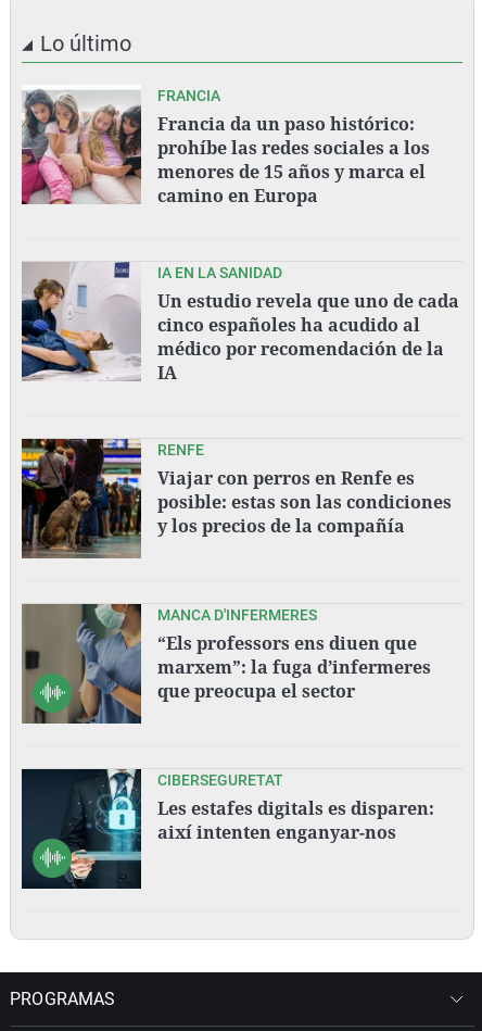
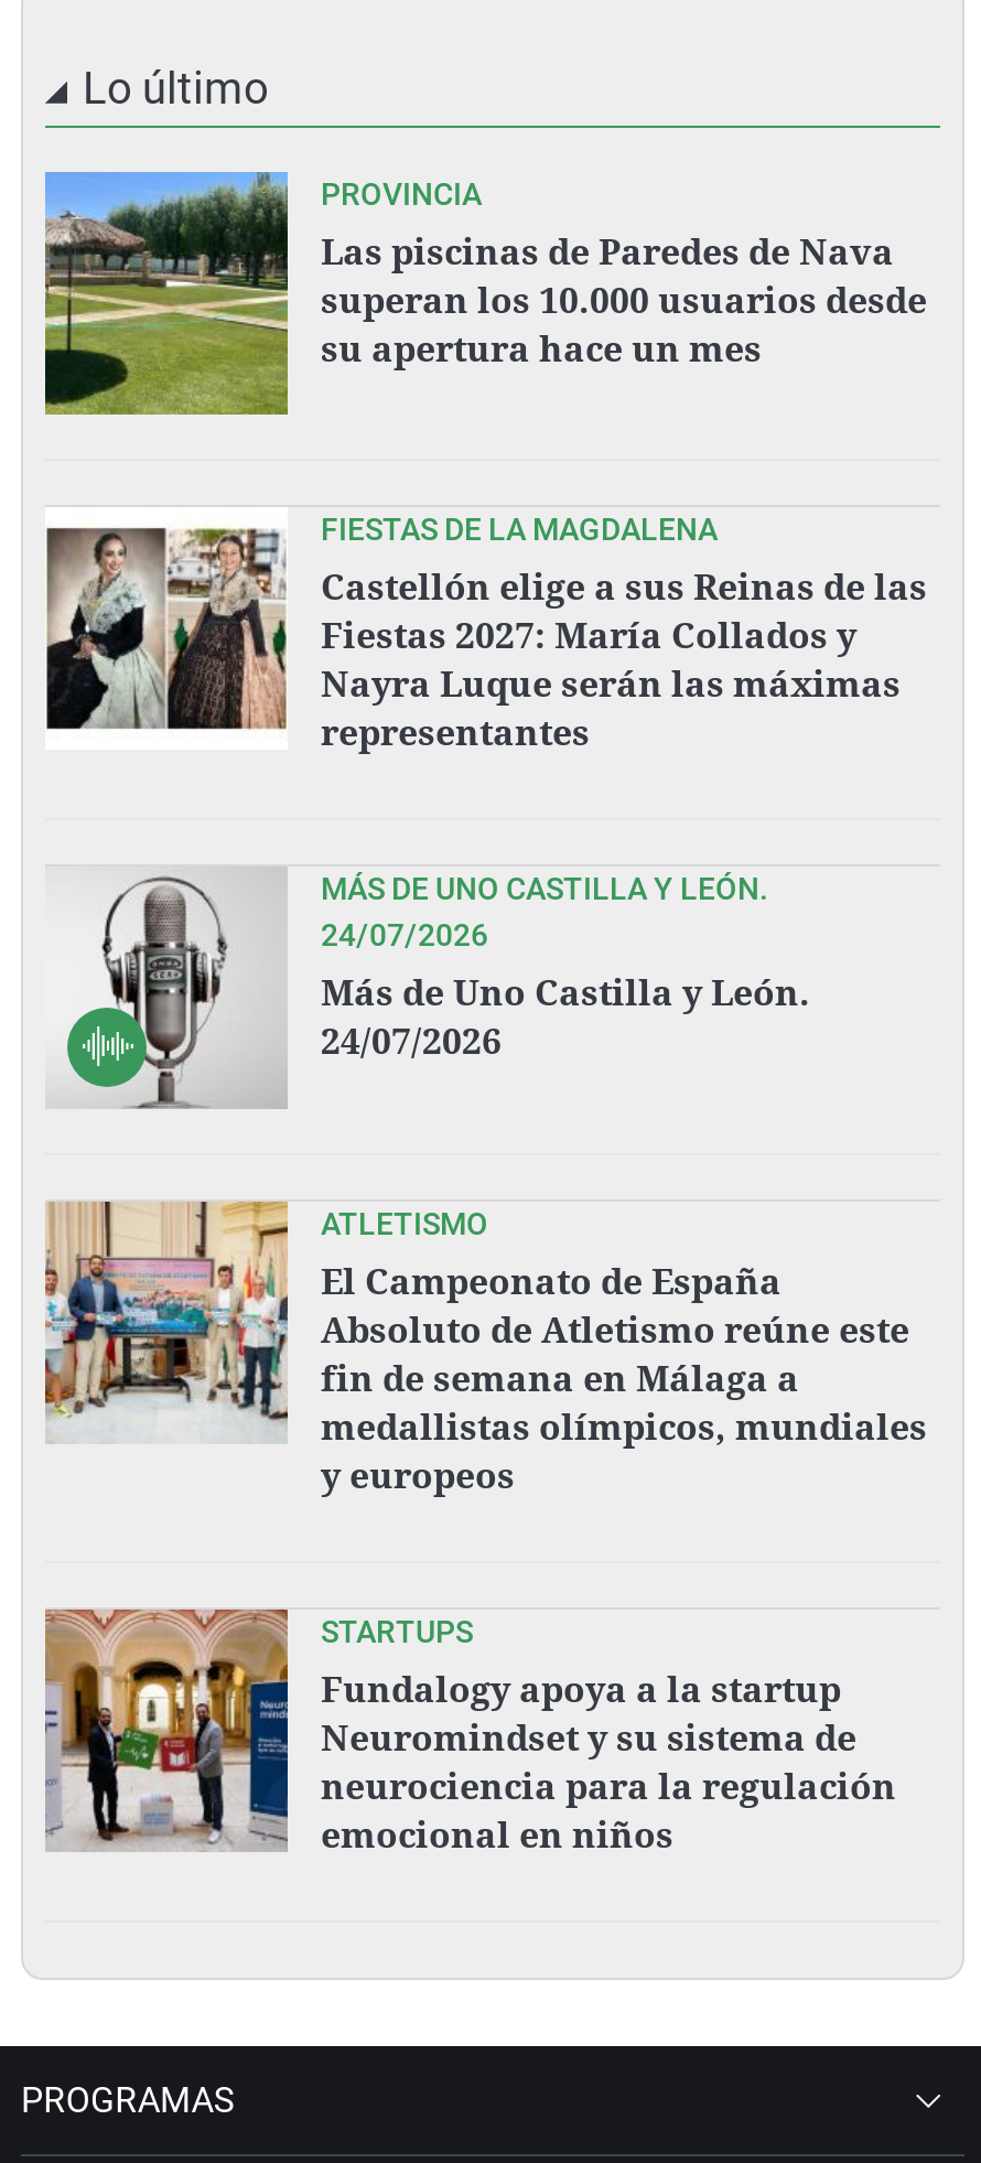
[21,85,430,207] [image] | FRANCIA | Francia da un paso histórico: | prohíbe las redes sociales a los | menores de 15 años y marca el | camino en Europa -> [43,170,927,417] [image] | PROVINCIA | Las piscinas de Paredes de Nava | superan los 10.000 usuarios desde | su apertura hace un mes
[21,261,459,384] [image] | IA EN LA SANIDAD | Un estudio revela que uno de cada | cinco españoles ha acudido al | médico por recomendación de la | IA -> [45,511,927,772] [image] | FIESTAS DE LA MAGDALENA | Castellón elige a sus Reinas de las | Fiestas 2027: María Collados y | Nayra Luque serán las máximas | representantes
[21,431,452,559] [image] | RENFE | Viajar con perros en Renfe es | posible: estas son las condiciones | y los precios de la compañía -> [45,867,810,1133] [image] | MÁS DE UNO CASTILLA Y LEÓN. | 24/07/2026 | Más de Uno Castilla y León. | 24/07/2026
[21,592,431,725] [image] | MANCA D'INFERMERES | “Els professors ens diuen que | marxem”: la fuga d’infermeres | que preocupa el sector -> [43,1199,927,1499] [image] | ATLETISMO | El Campeonato de España | Absoluto de Atletismo reúne este | fin de semana en Málaga a | medallistas olímpicos, mundiales | y europeos
[21,768,434,890] [image] | CIBERSEGURETAT | Les estafes digitals es disparen: | així intenten enganyar-nos -> [43,1607,896,1858] [image] | STARTUPS | Fundalogy apoya a la startup | Neuromindset y su sistema de | neurociencia para la regulación | emocional en niños

